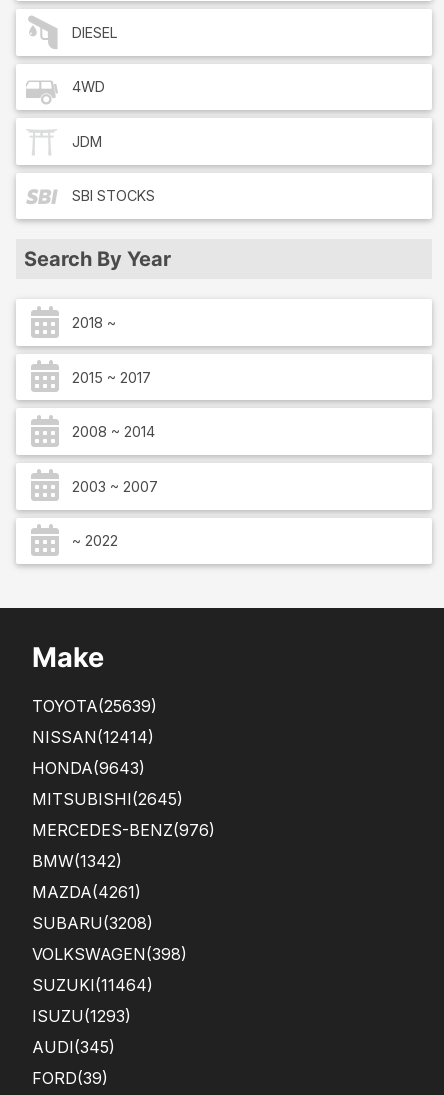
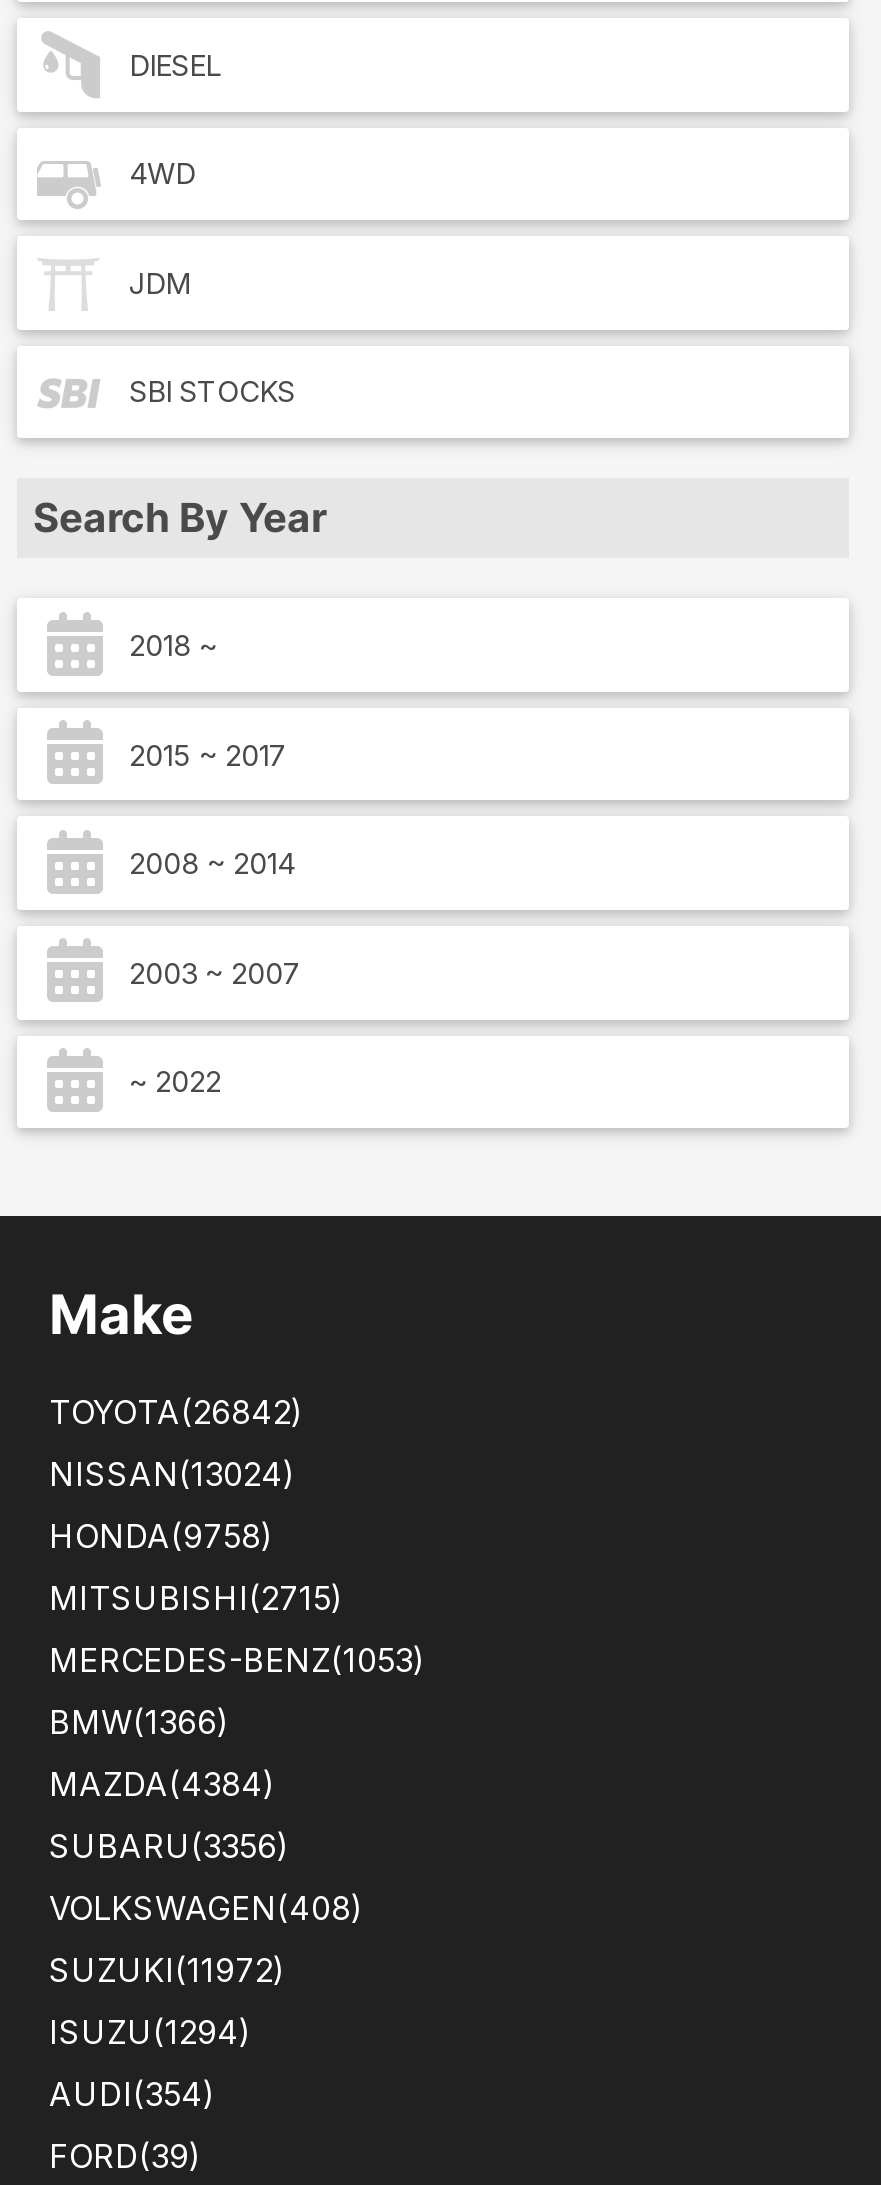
[32,696,157,716] TOYOTA(25639) -> [49,1392,303,1432] TOYOTA(26842)
[32,727,154,747] NISSAN (12414) -> [49,1454,295,1494] NISSAN (13024)
[32,758,145,778] HONDA(9643) -> [49,1516,273,1556] HONDA(9758)
[32,789,183,809] MITSUBISHI (2645) -> [49,1578,343,1618] MITSUBISHI (2715)
[32,820,215,840] MERCEDES-BENZ(976) -> [49,1640,425,1680] MERCEDES-BENZ(1053)
[32,851,122,871] BMW(1342) -> [49,1702,229,1742] BMW(1366)
[32,882,141,902] MAZDA(4261) -> [49,1764,275,1804] MAZDA(4384)
[32,913,153,933] SUBARU (3208) -> [49,1826,289,1866] SUBARU (3356)
[32,944,187,964] VOLKSWAGEN (398) -> [49,1888,363,1928] VOLKSWAGEN (408)
[32,975,153,995] SUZUKI (11464) -> [49,1950,285,1990] SUZUKI (11972)
[32,1006,131,1026] ISUZU (1293) -> [49,2012,251,2052] ISUZU (1294)
[32,1037,115,1057] AUDI (345) -> [49,2074,215,2114] AUDI (354)

